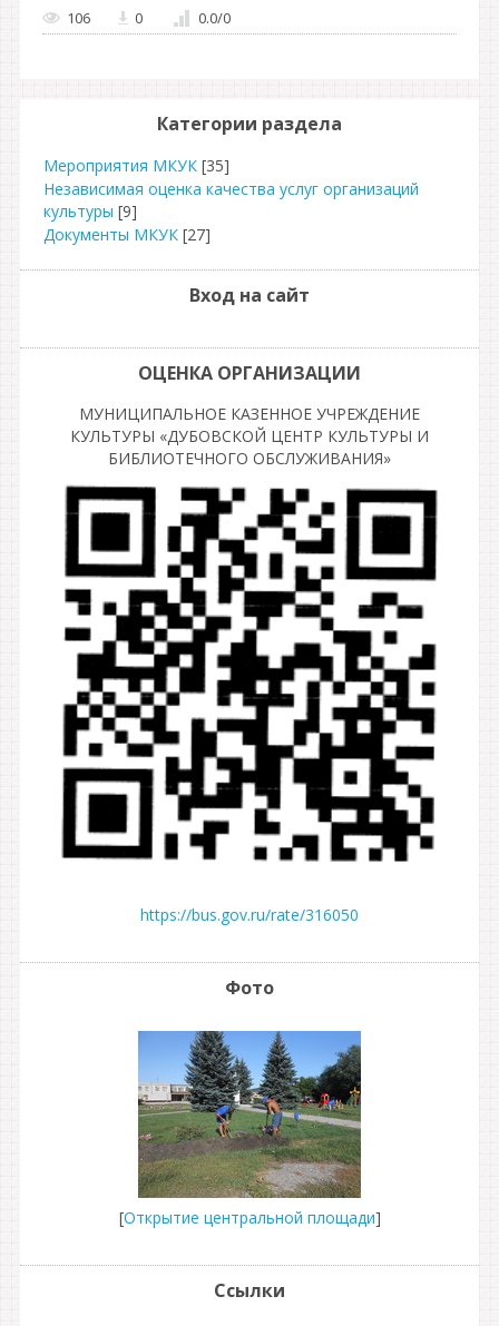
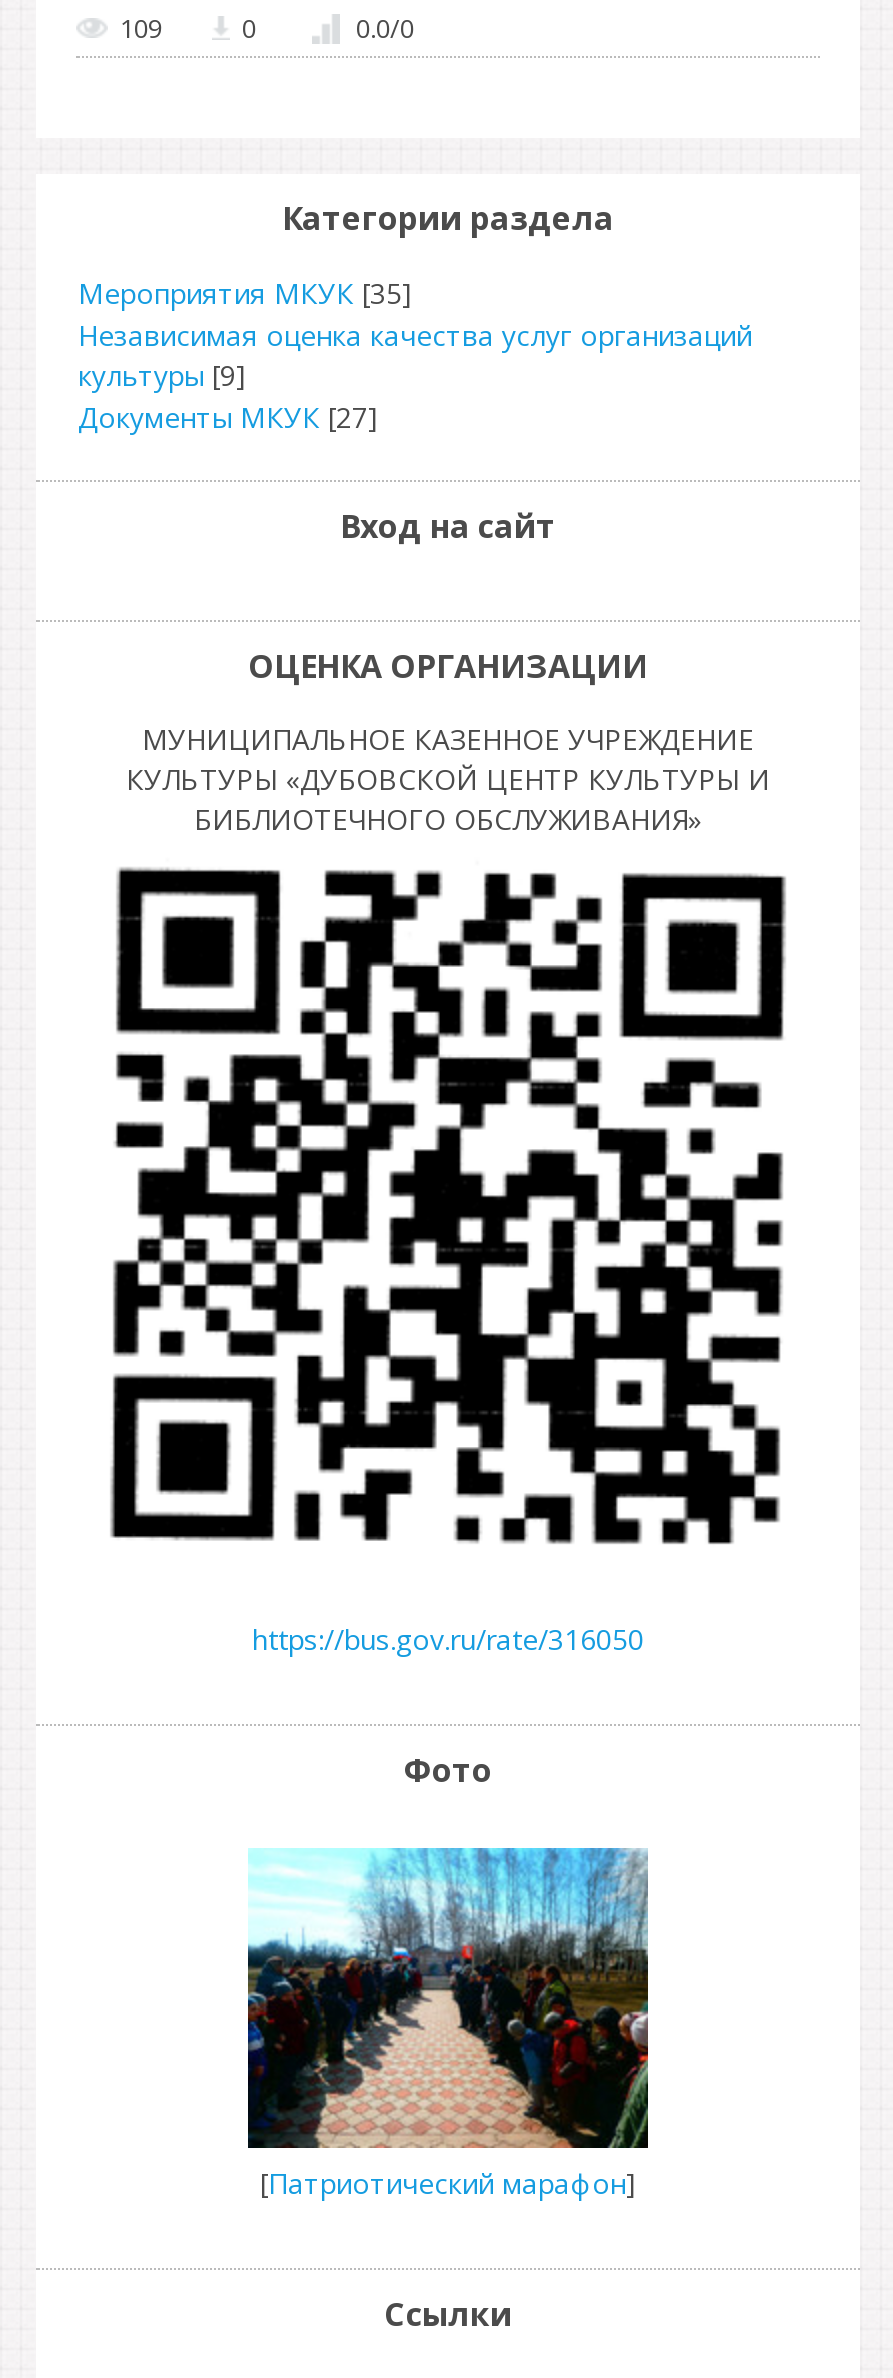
[67,7,90,27] 106 -> [120,9,162,45] 109
[119,1030,380,1228] [image] | [Открытие центральной площади] -> [246,1848,650,2202] [image] | [Патриотический марафон]

